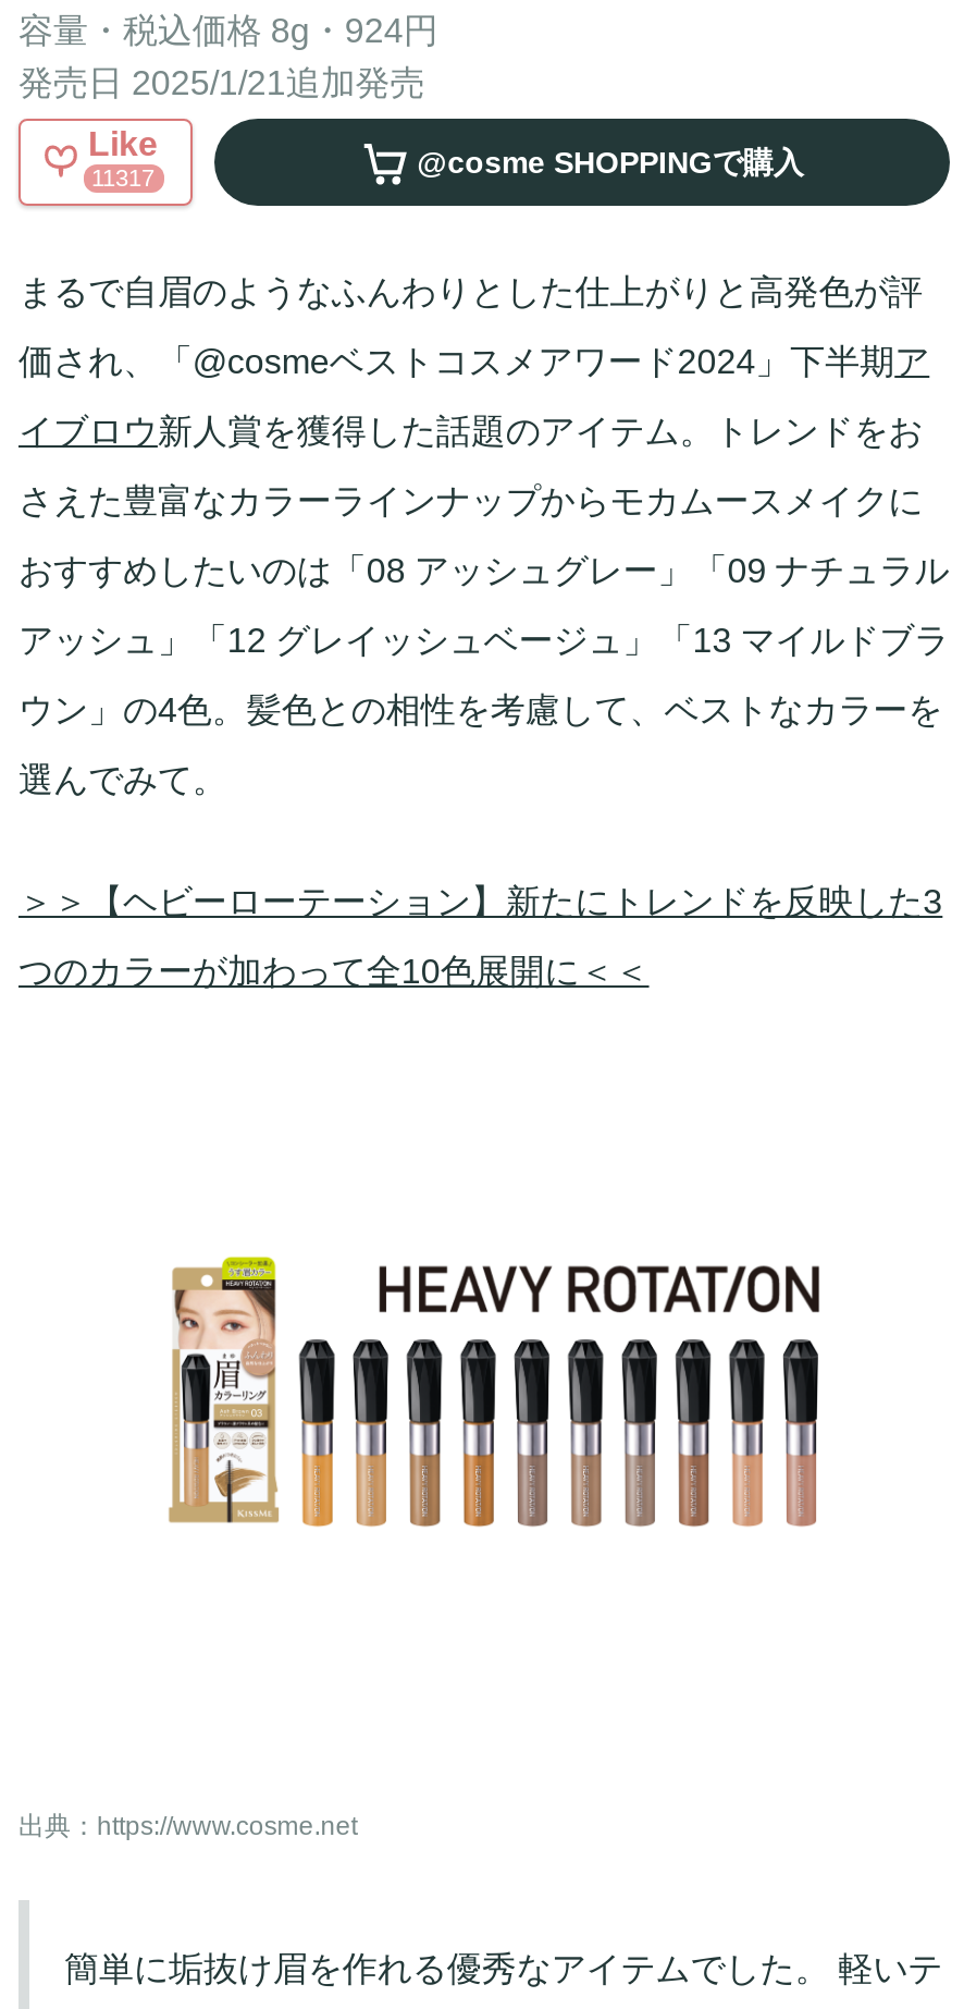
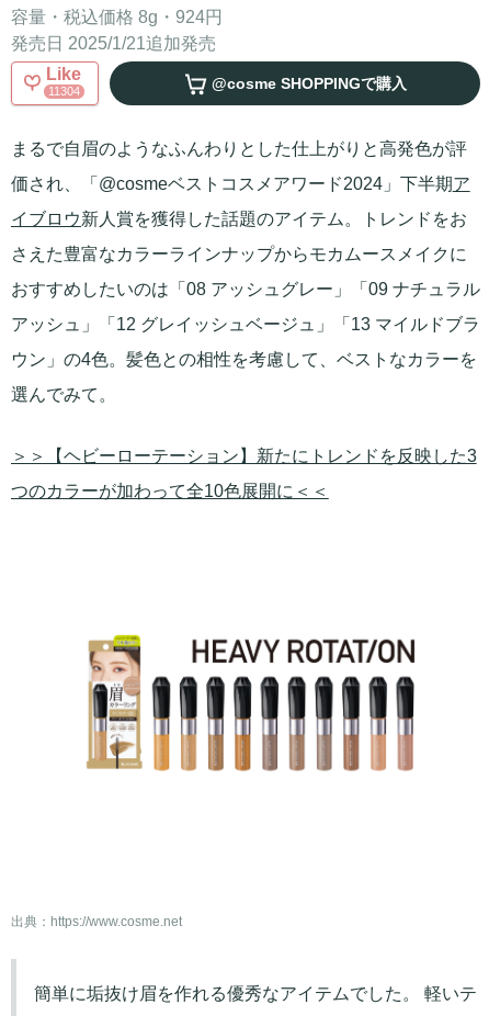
[91,165,155,191] 11317 -> [48,85,79,98] 11304

